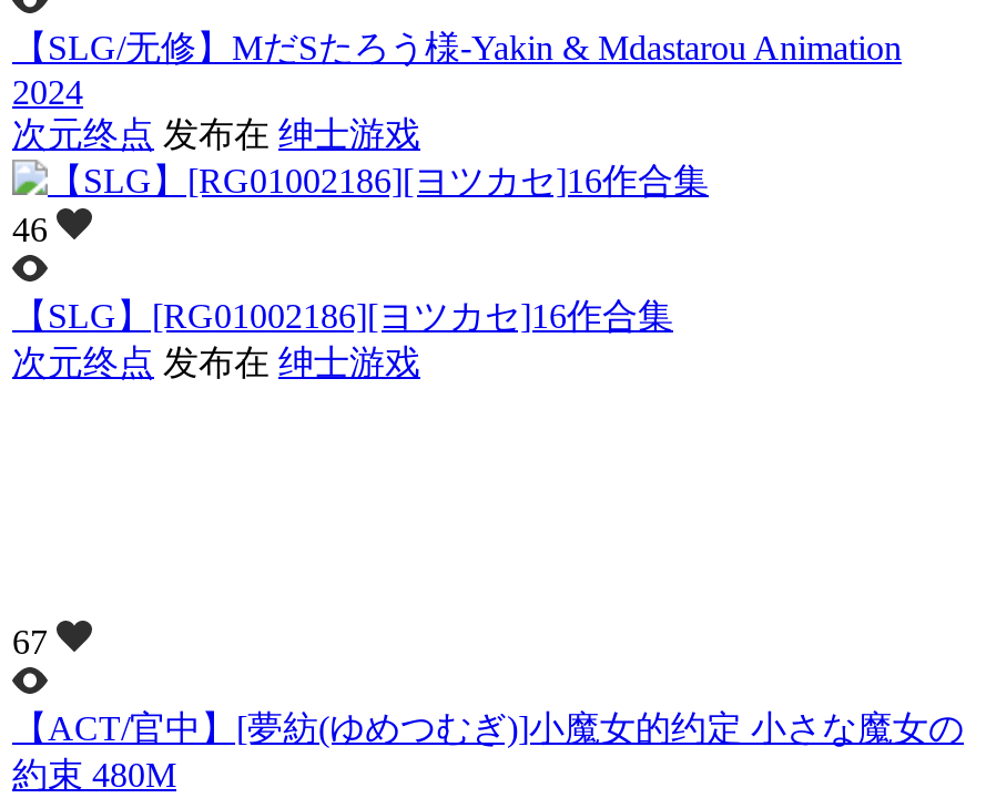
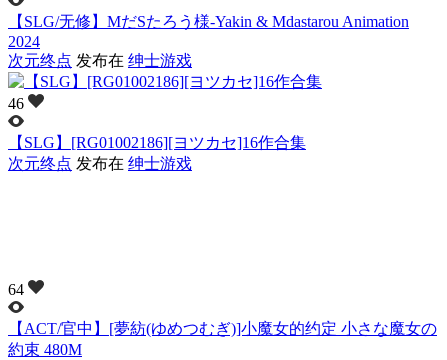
[12,623,48,660] 67 -> [8,281,24,298] 64

